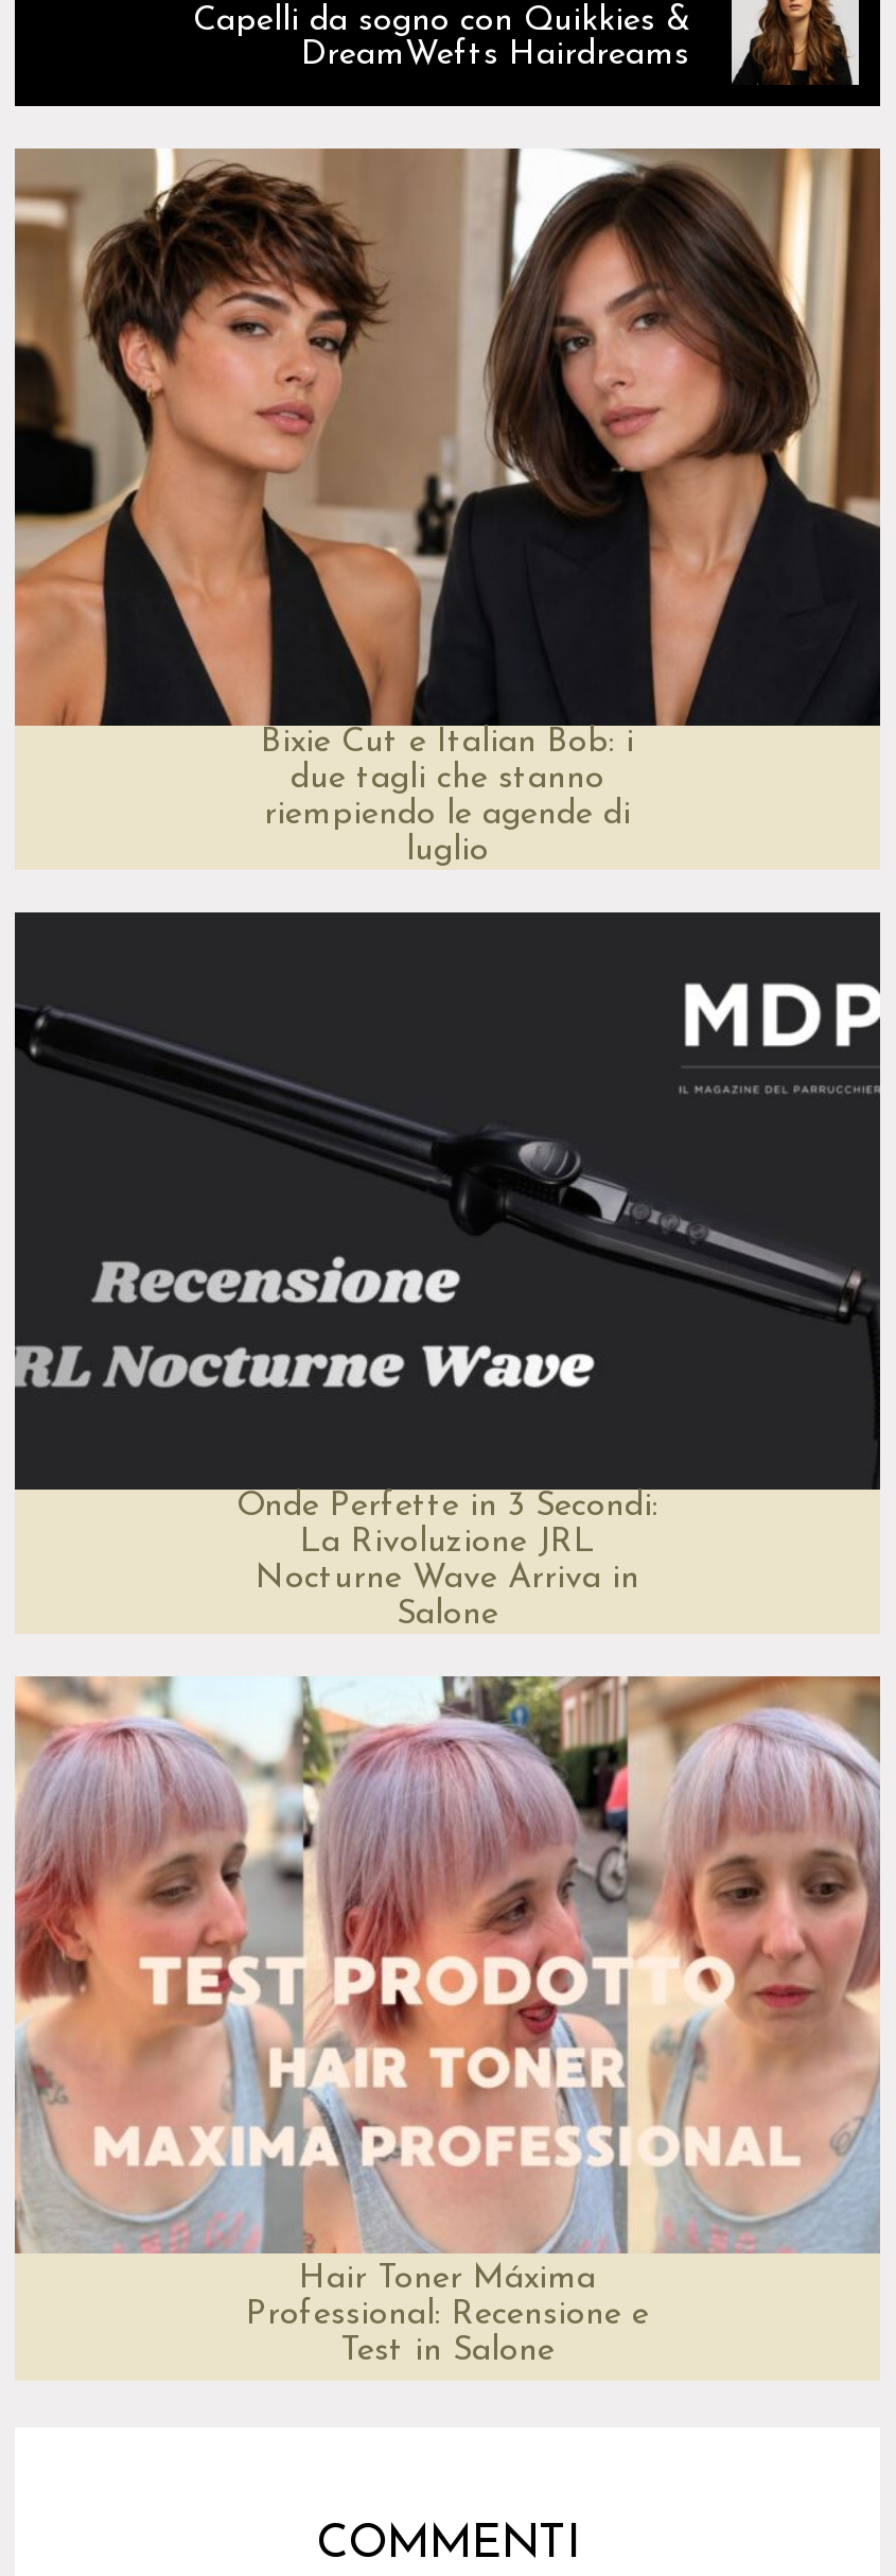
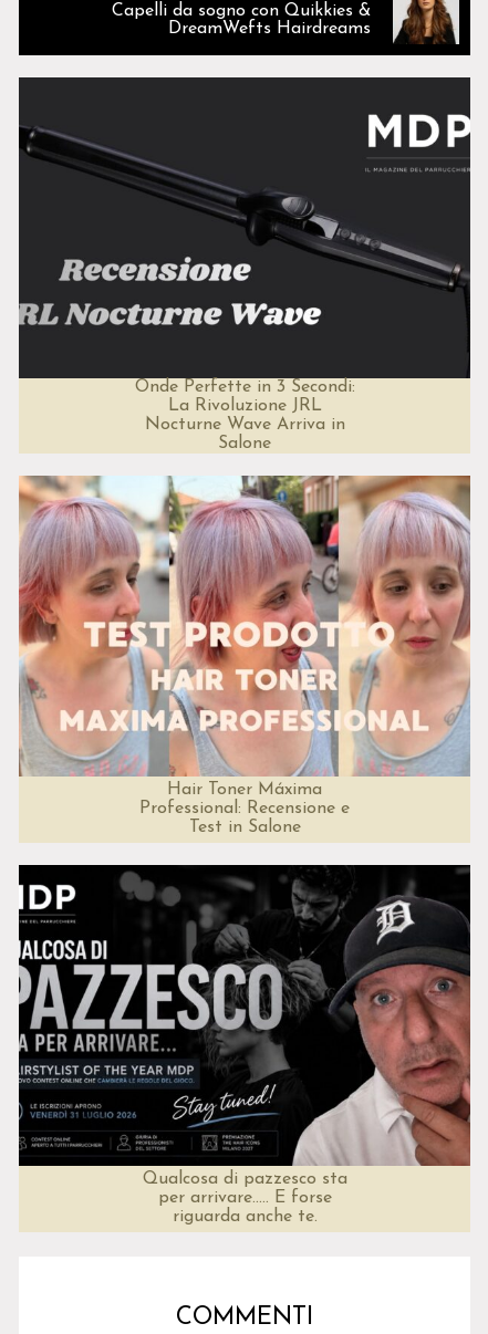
[13,146,882,868] [image] | Bixie Cut e Italian Bob: i | due tagli che stanno | riempiendo le agende di | luglio -> none
moved [72,1012,882,1328] -> [49,129,471,294]: [image]
moved [11,1489,884,2368] -> [17,378,473,836]: [image] | Onde Perfette in 3 Secondi: | La Rivoluzione JRL | Nocturne Wave Arriva in | Salone | Hair Toner Máxima | Professional: Recensione e | Test in Salone
none -> [18,864,471,1225] [image] | Qualcosa di pazzesco sta | per arrivare….. E forse | riguarda anche te.

